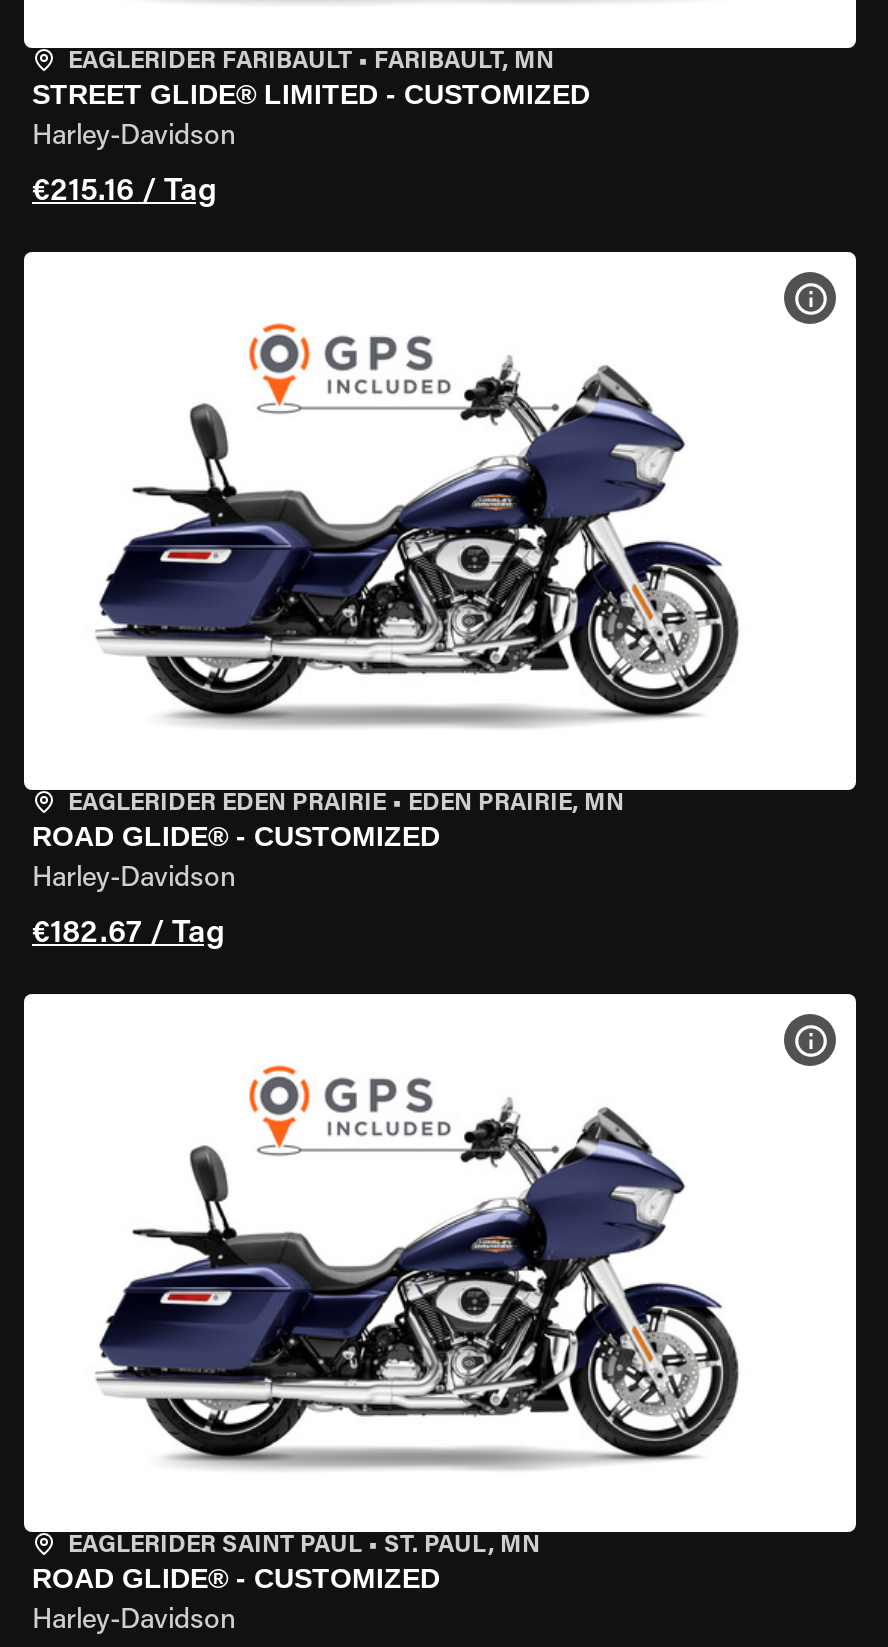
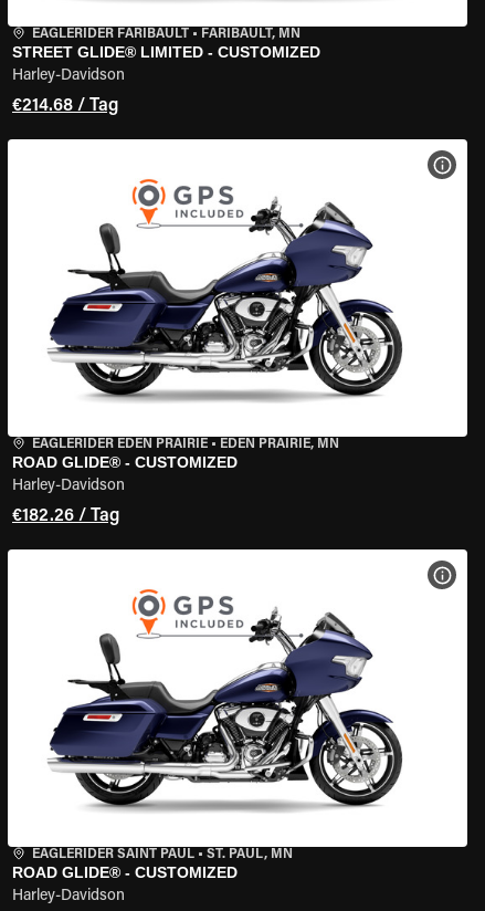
[32,176,216,208] €215.16 / Tag -> [12,97,118,115] €214.68 / Tag
[32,918,224,950] €182.67 / Tag -> [12,507,119,525] €182.26 / Tag

